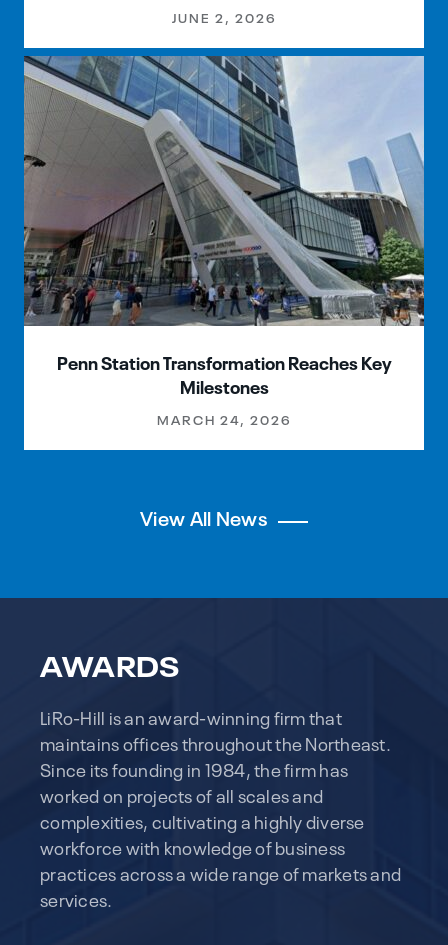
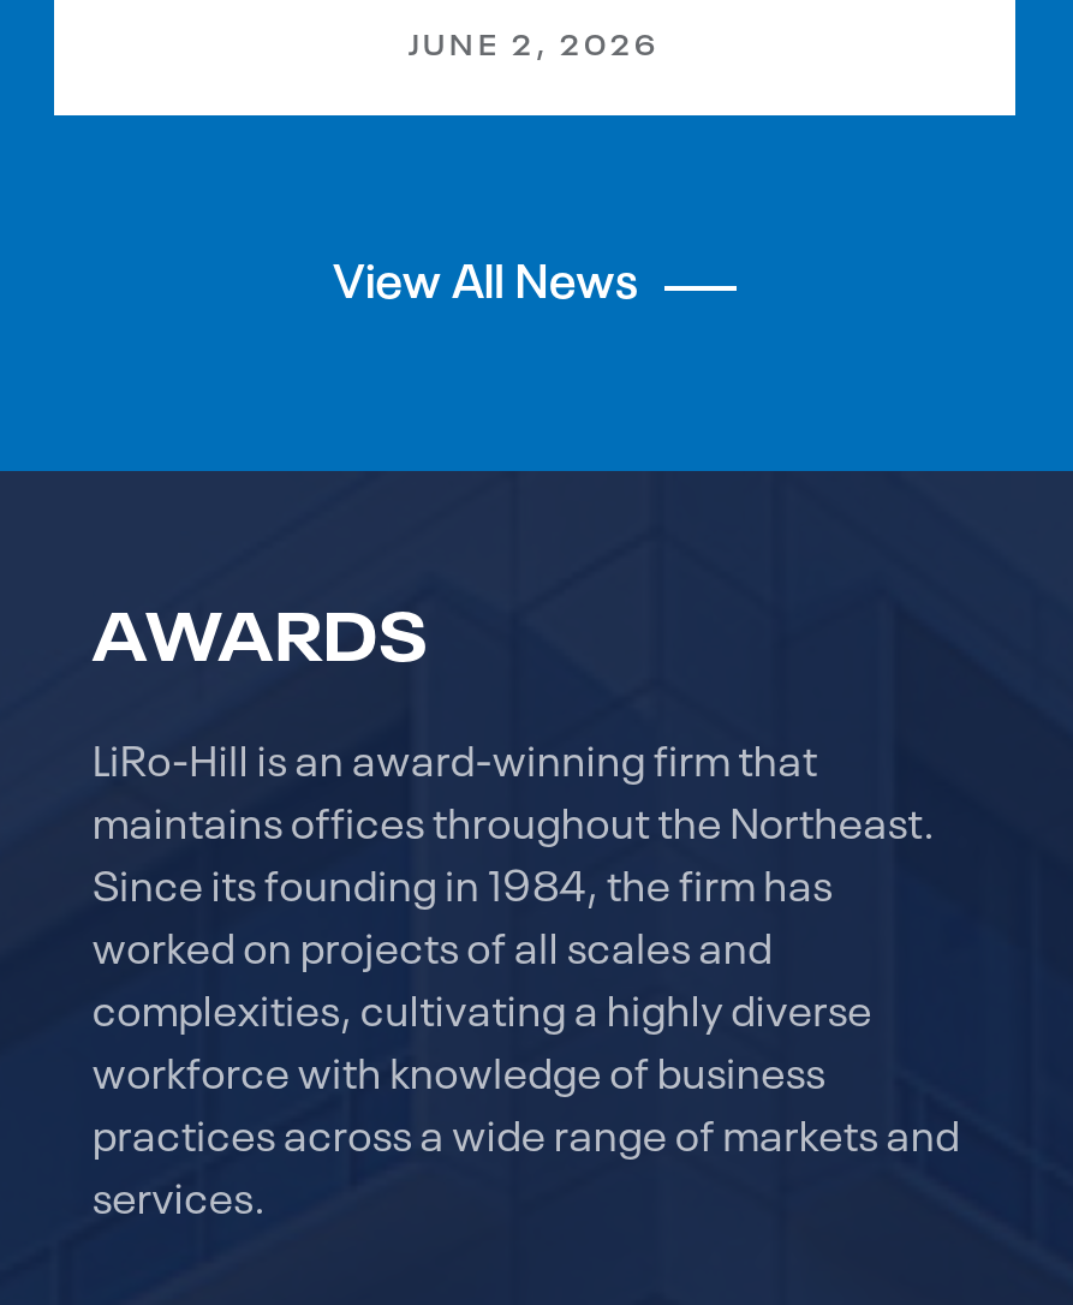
[23,55,425,428] [image] | Penn Station Transformation Reaches Key | Milestones | MARCH 24, 2026 -> none

